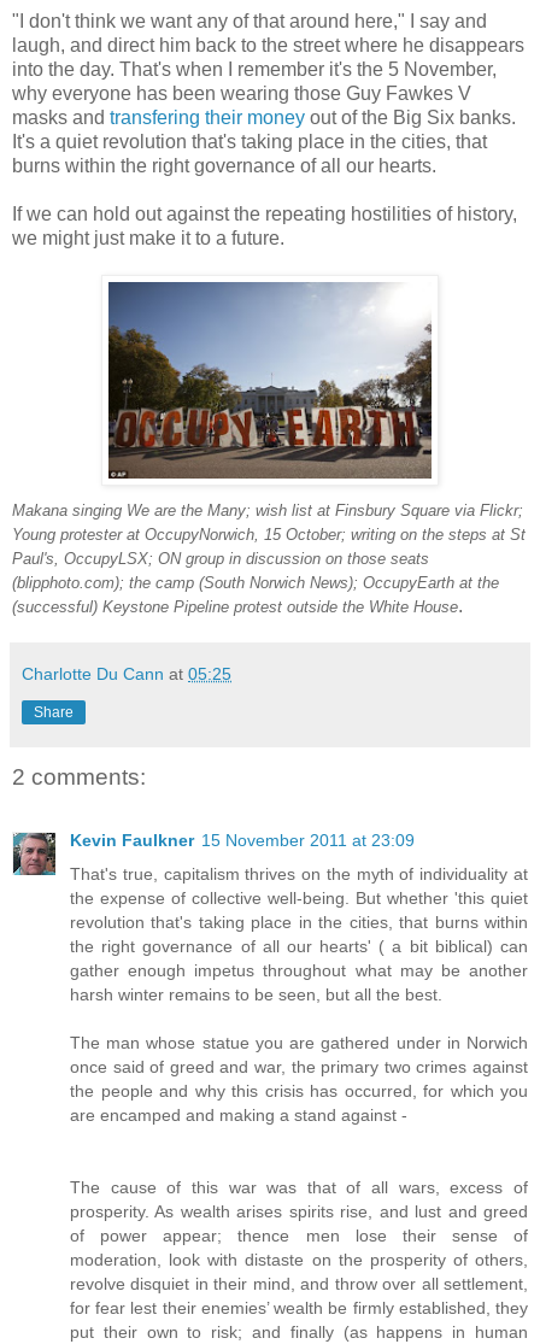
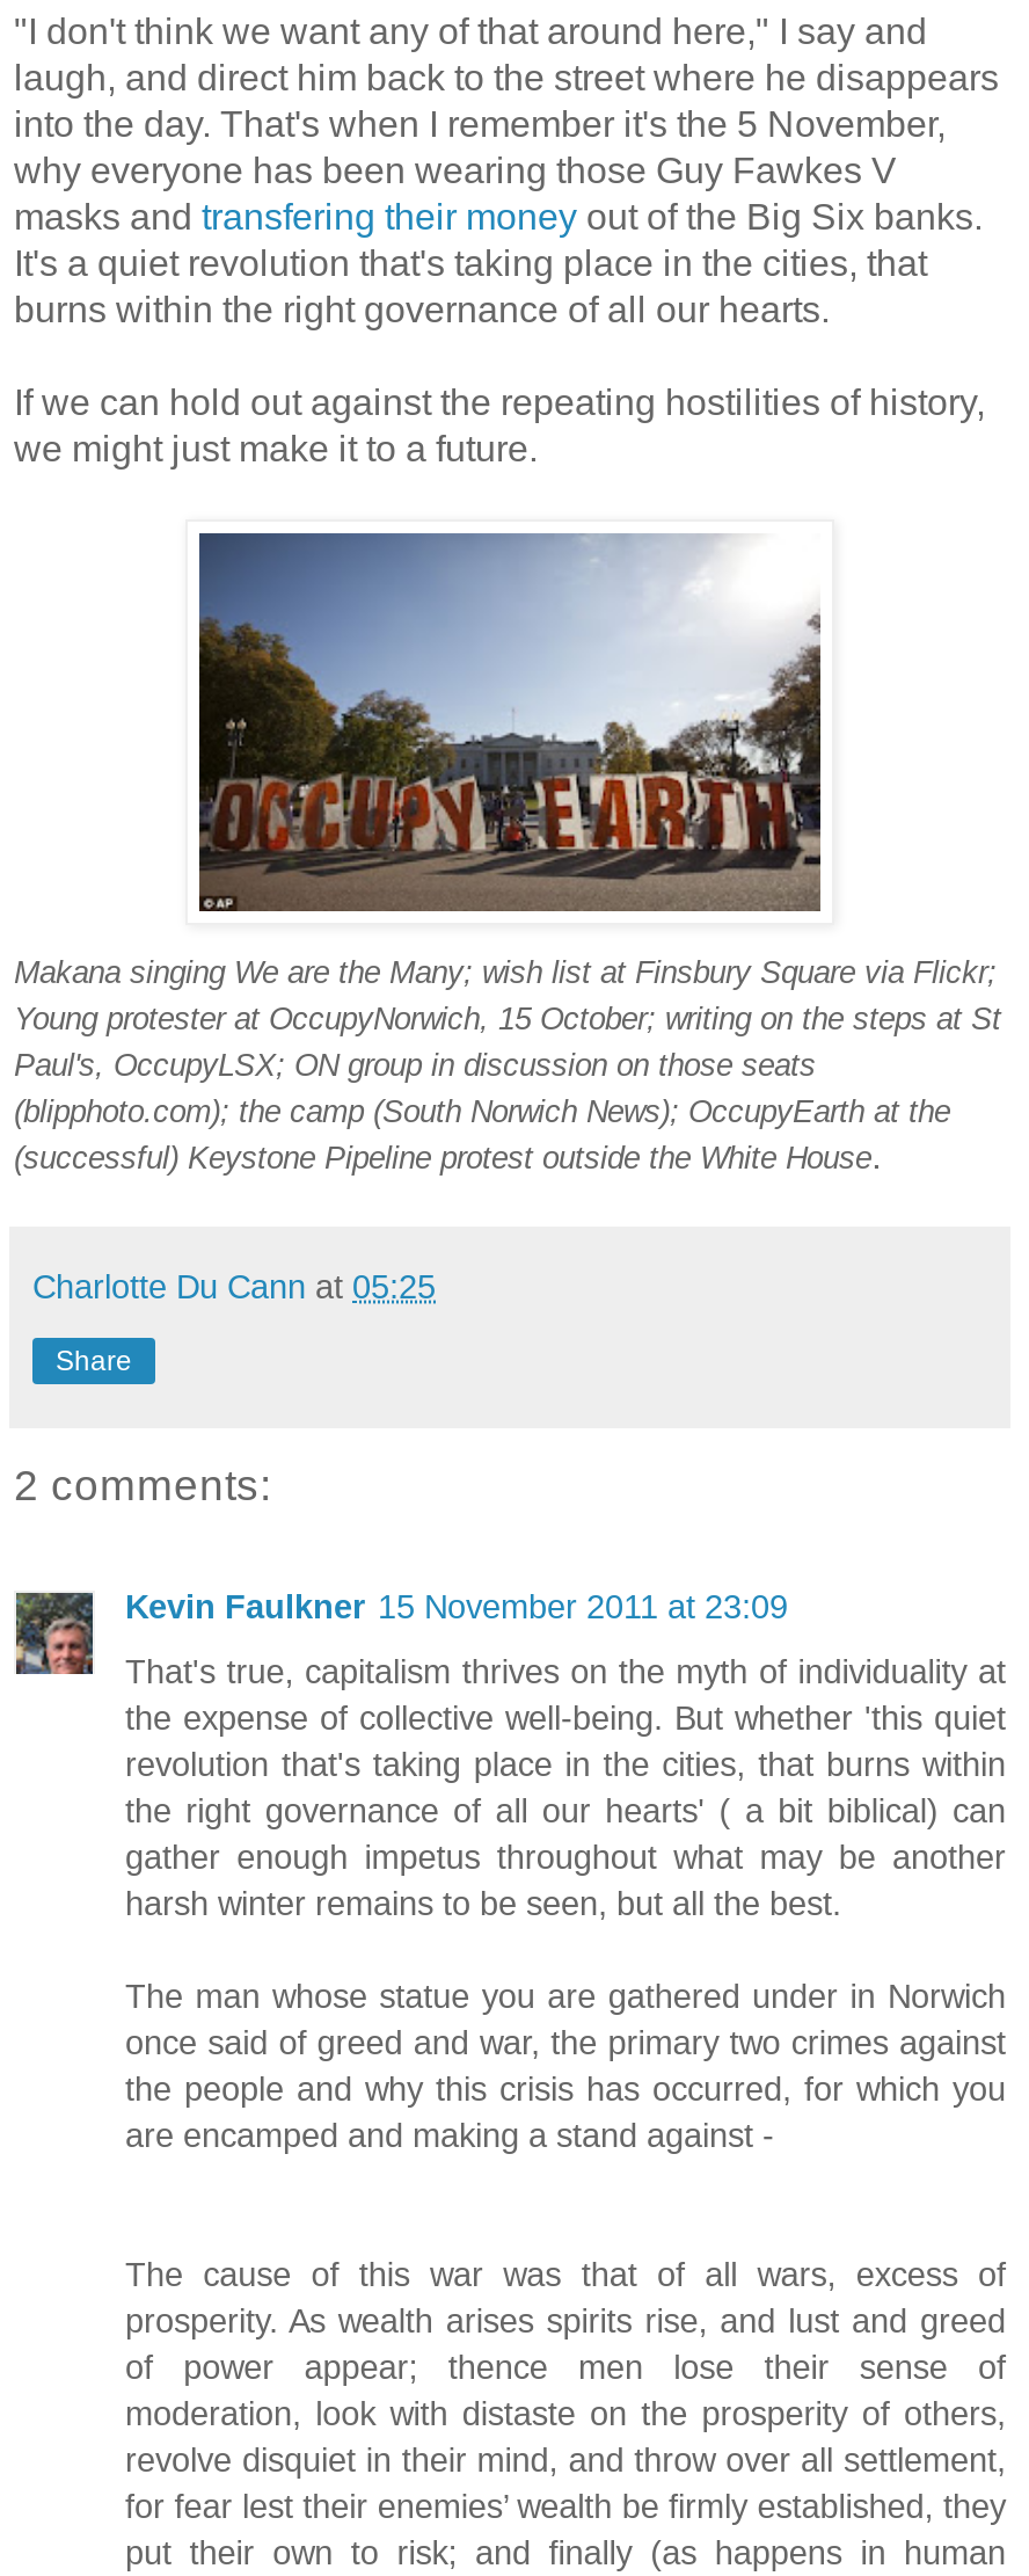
[12,833,57,876] [image] -> [14,1593,97,1676] [image]

